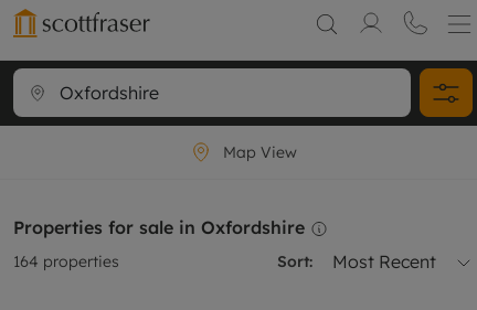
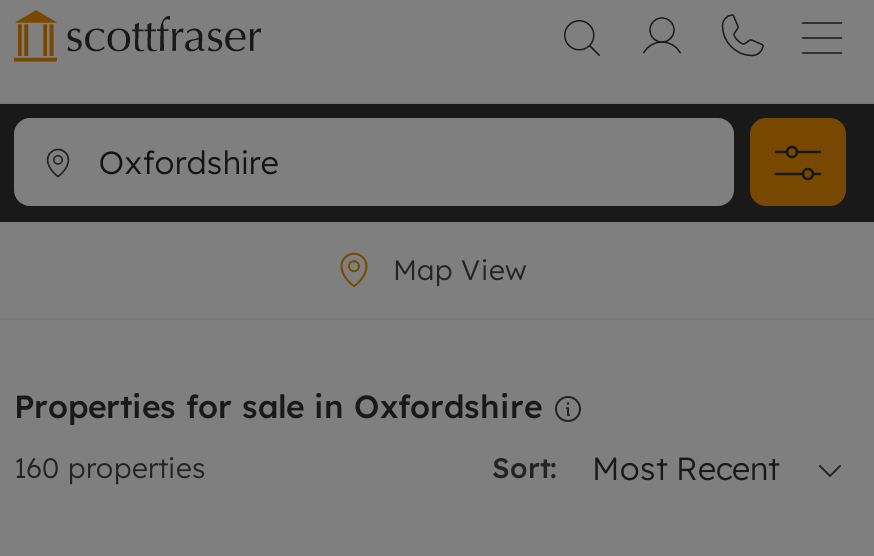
[13,252,119,271] 164 properties -> [14,450,206,486] 160 properties

